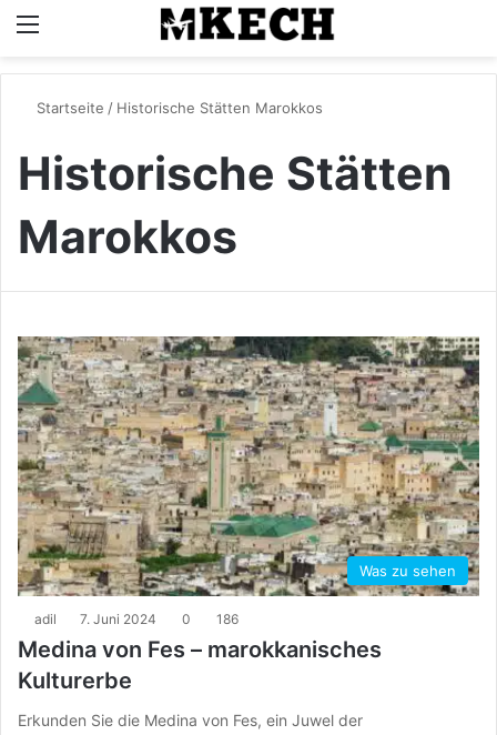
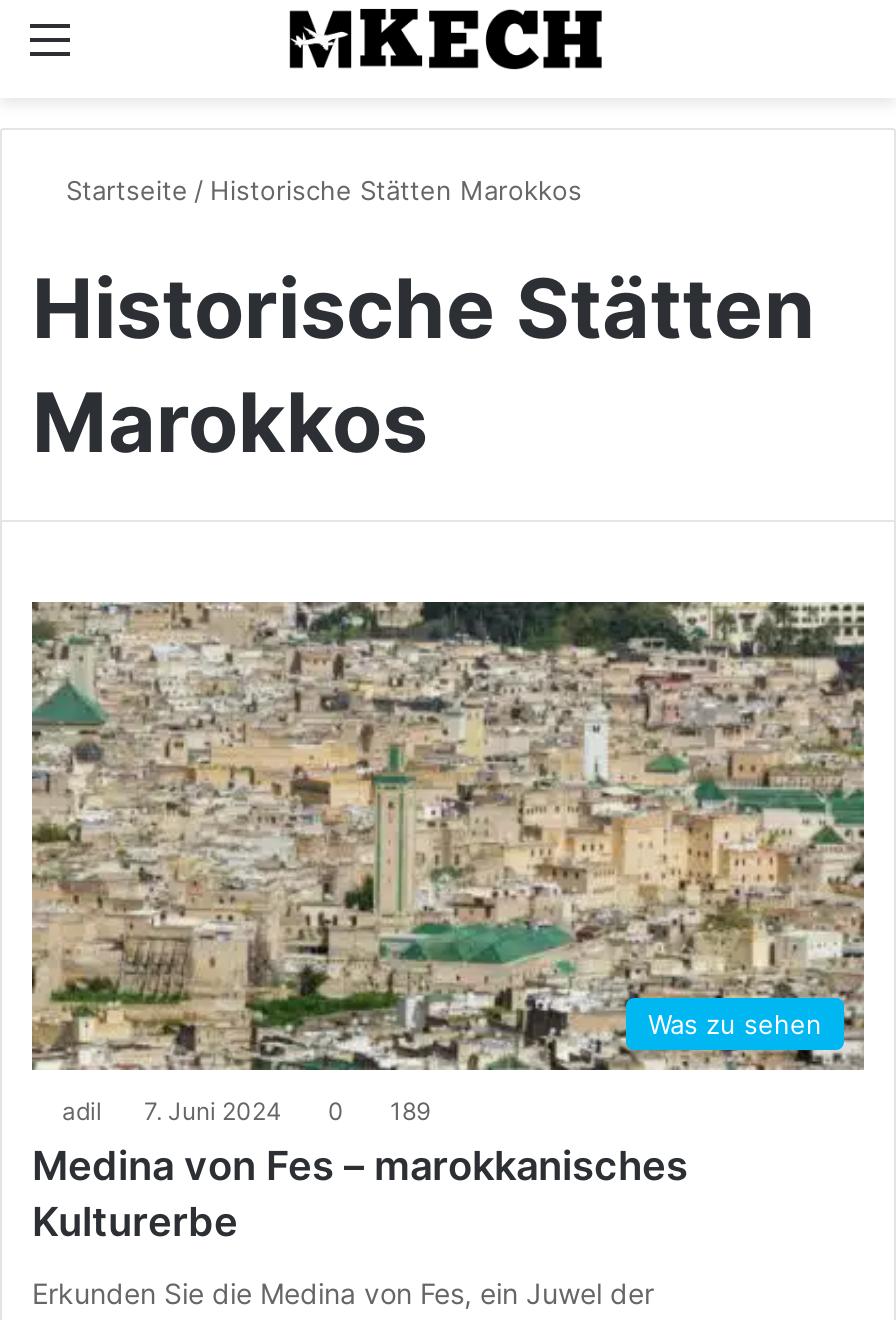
[34,611,239,628] adil 7. Juni 2024 0 186 -> [62,1097,430,1127] adil 7. Juni 2024 0 189

